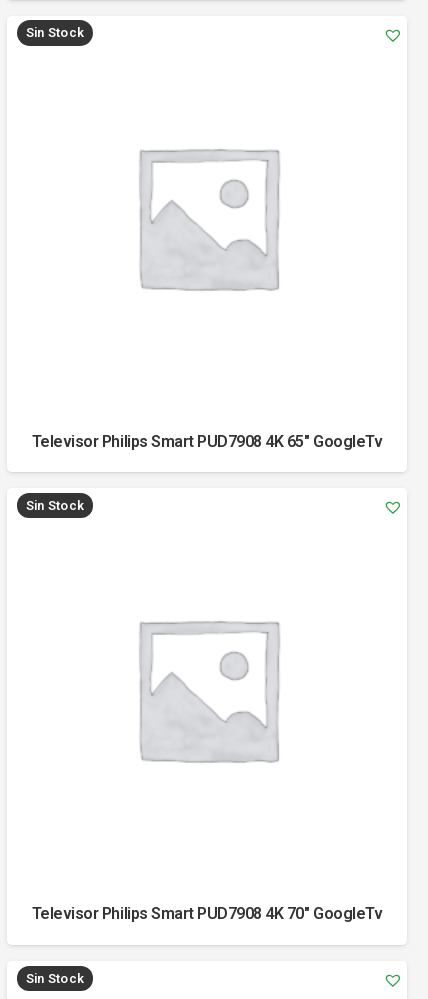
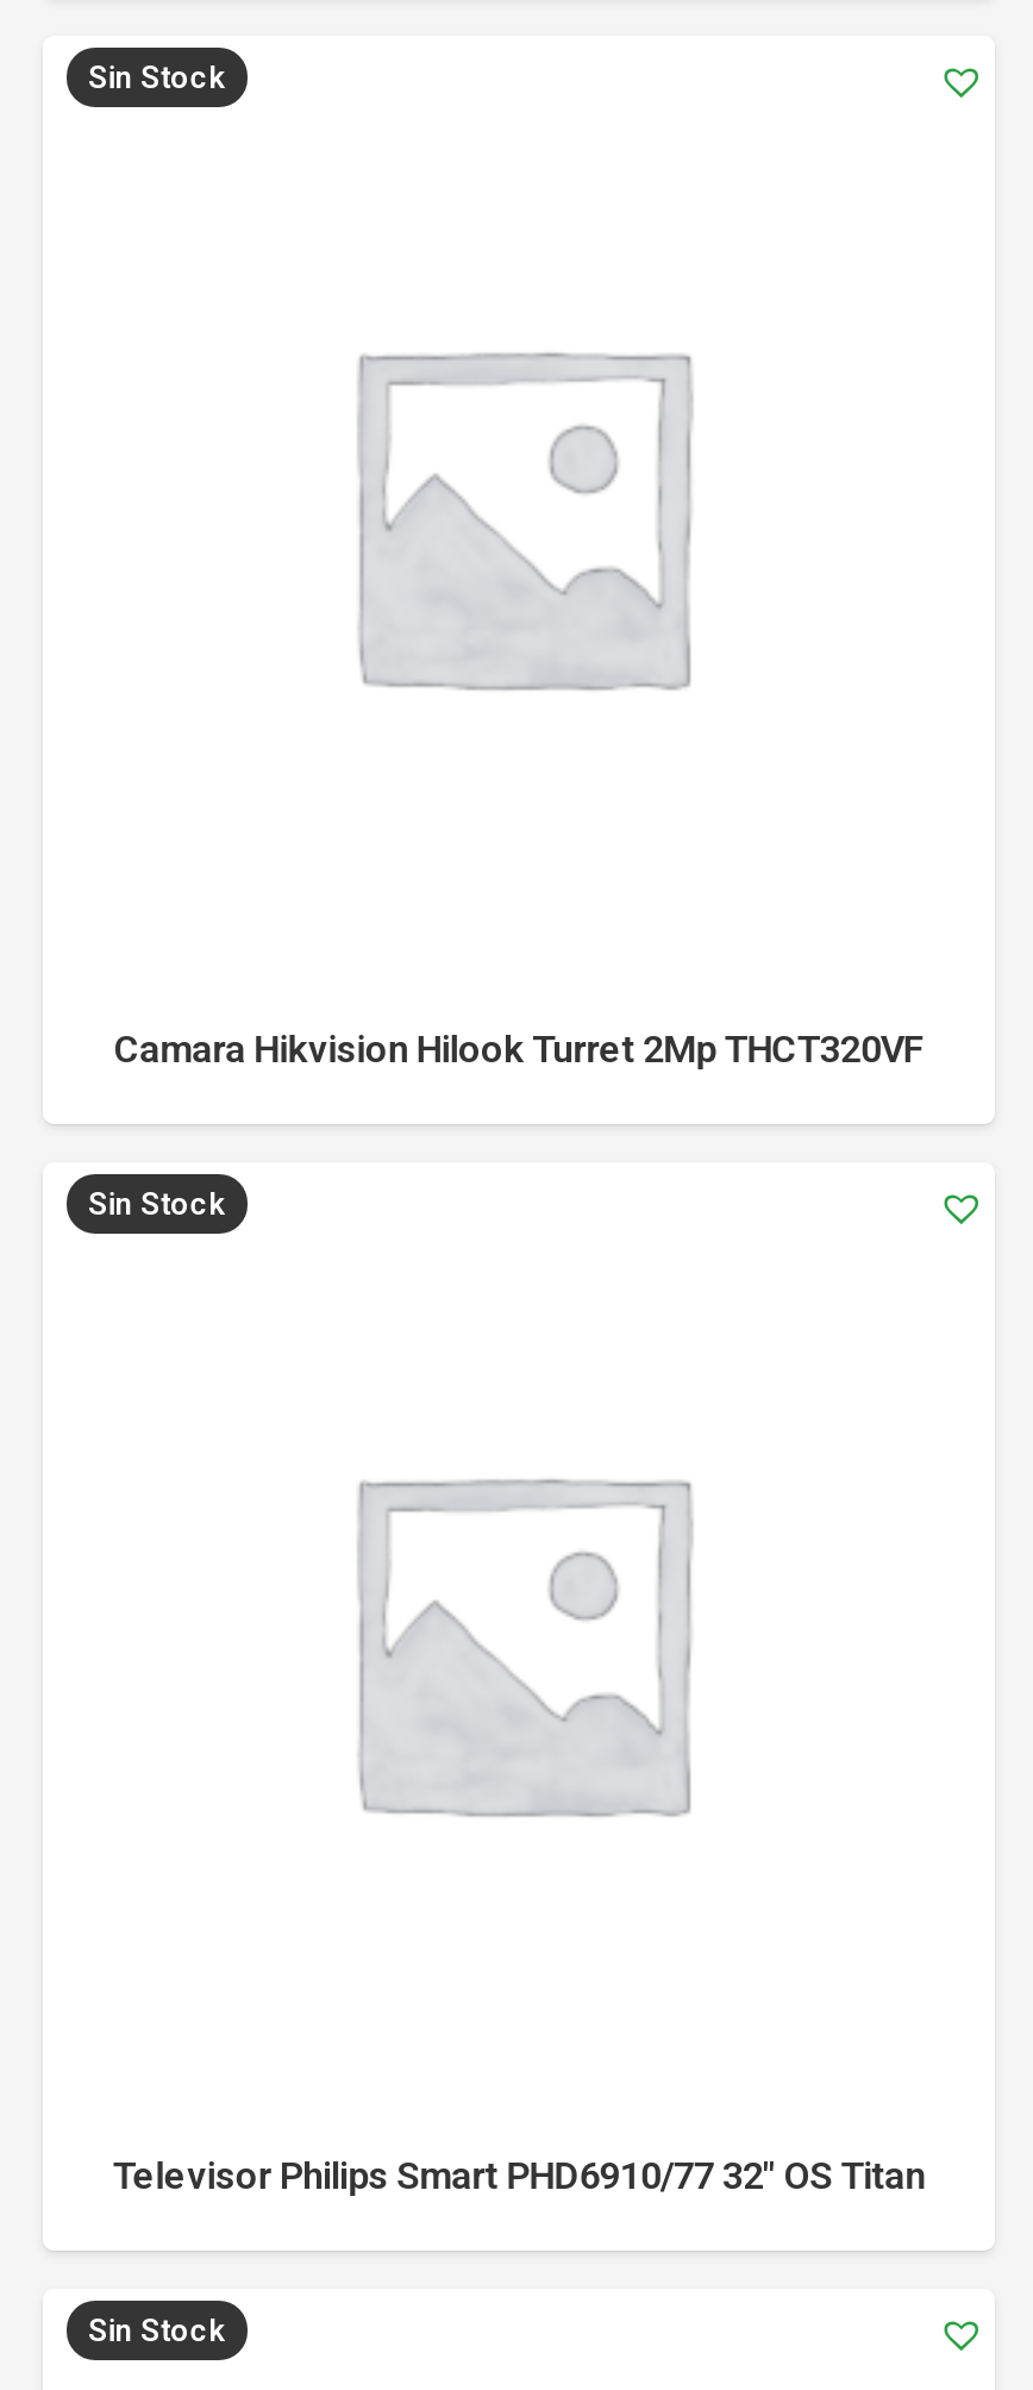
[32,431,382,450] Televisor Philips Smart PUD7908 4K 65" GoogleTv -> [114,1028,923,1073] Camara Hikvision Hilook Turret 2Mp THCT320VF
[32,904,382,923] Televisor Philips Smart PUD7908 4K 70" GoogleTv -> [113,2154,925,2199] Televisor Philips Smart PHD6910/77 32" OS Titan

